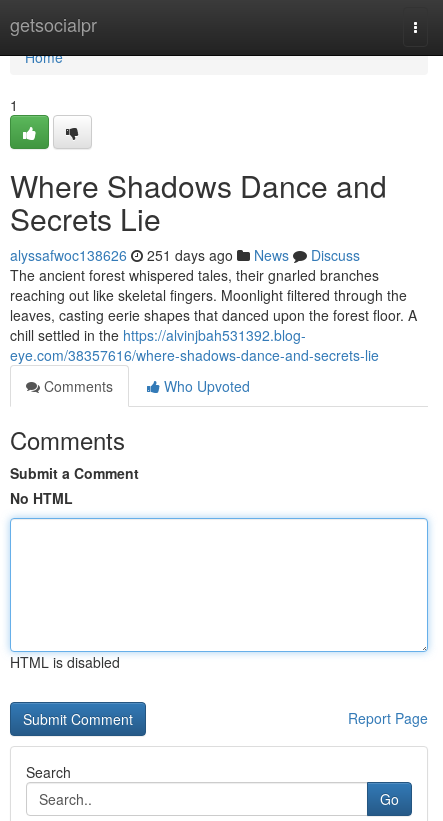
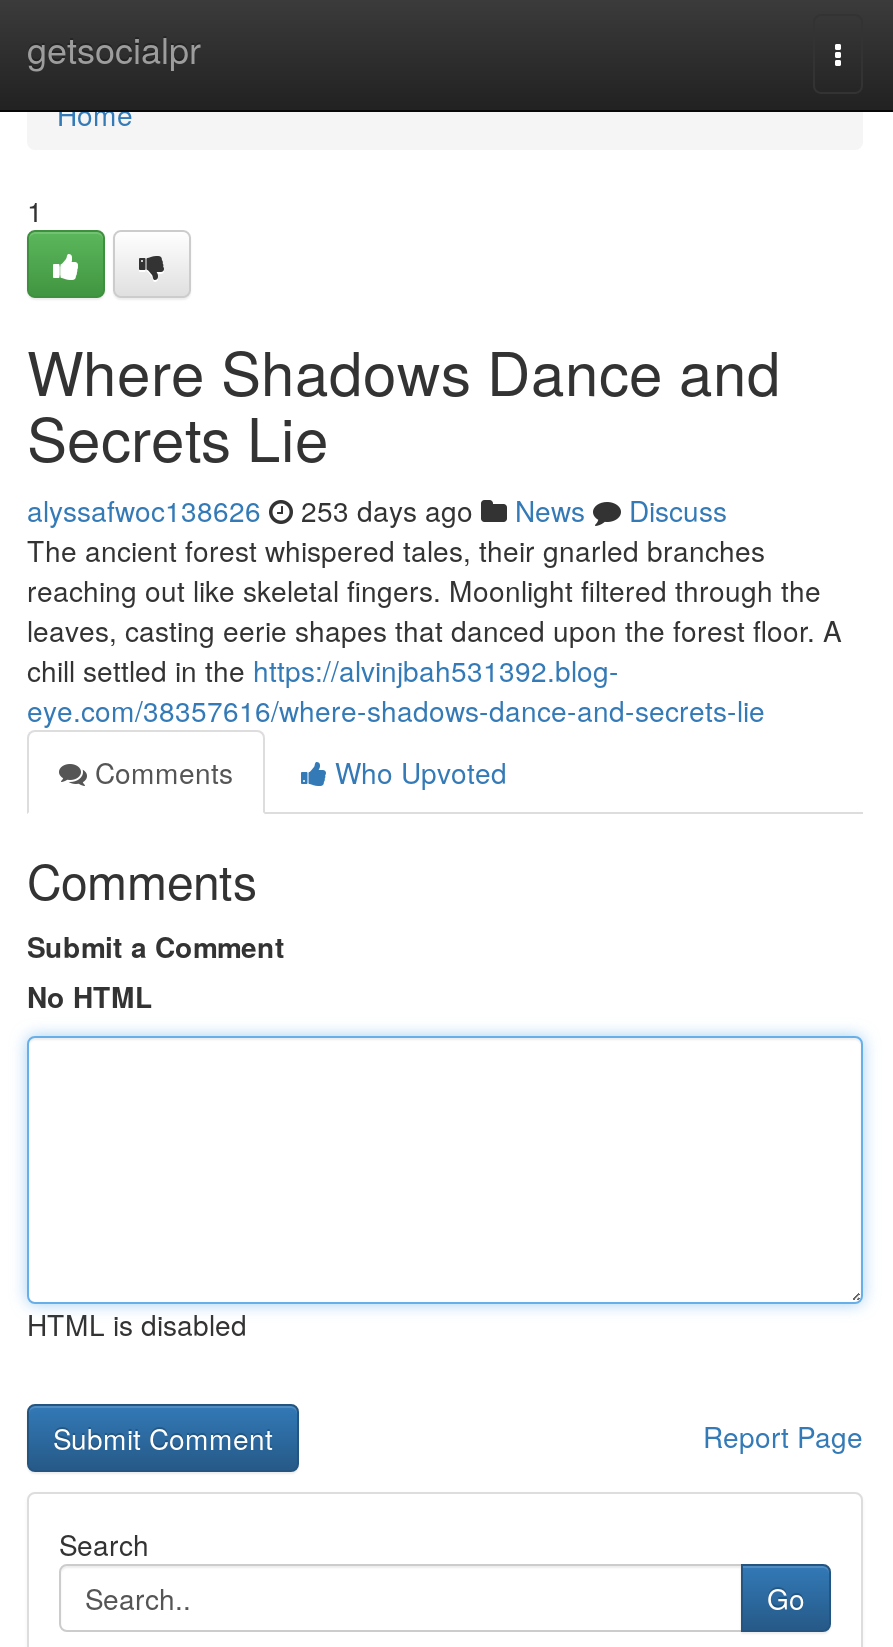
[10,245,360,265] alyssafwoc138626 251 days ago News Discuss -> [27,490,727,530] alyssafwoc138626 253 days ago News Discuss

